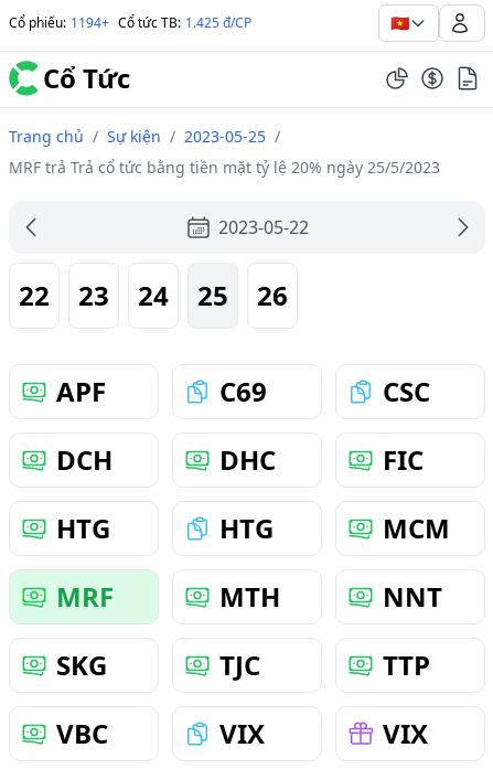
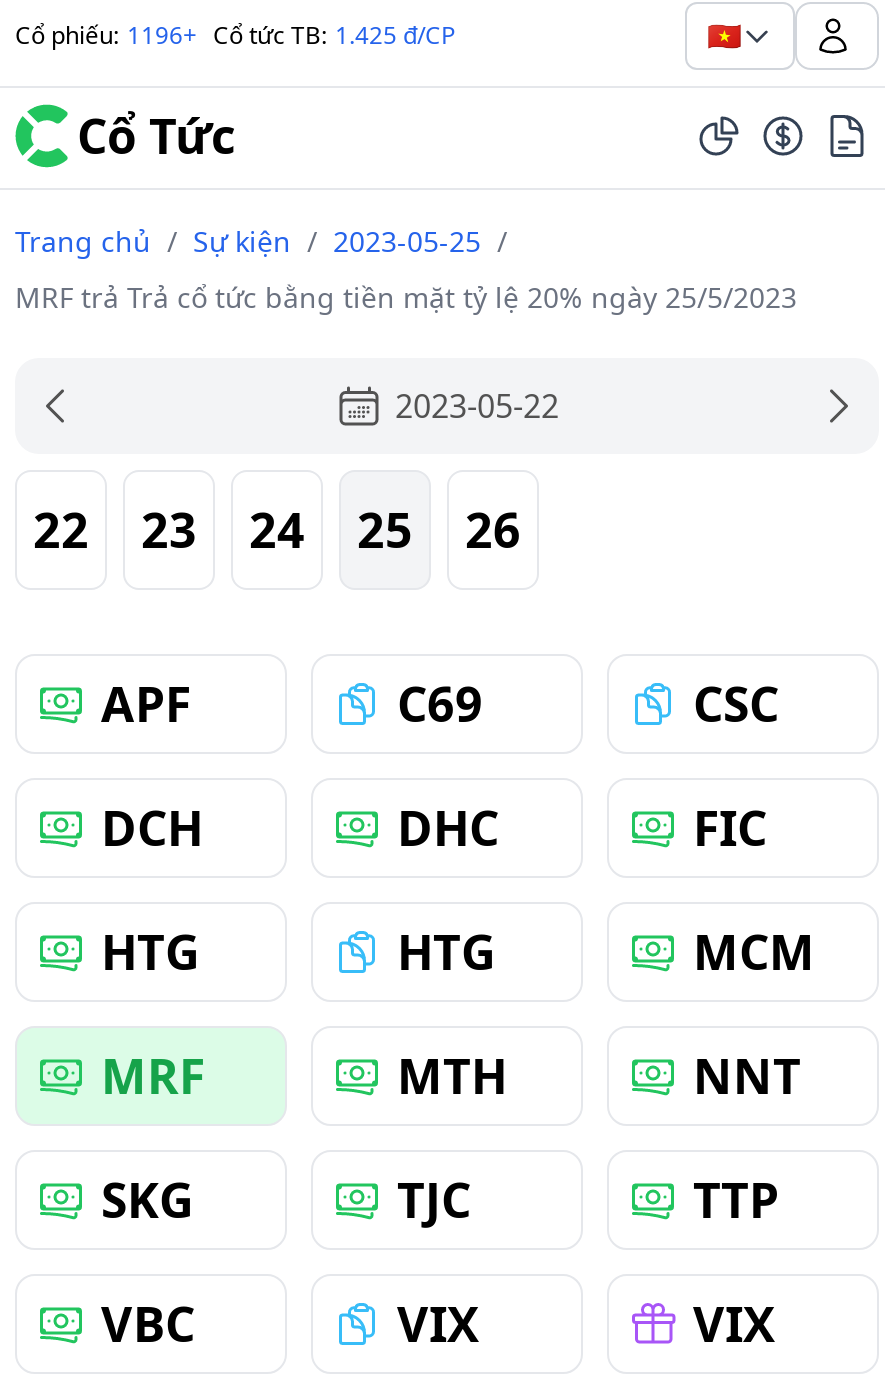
[9,13,251,32] Cổ phiếu: 1194+ Cổ tức TB: 1.425 đ/CP -> [15,18,455,52] Cổ phiếu: 1196+ Cổ tức TB: 1.425 đ/CP

